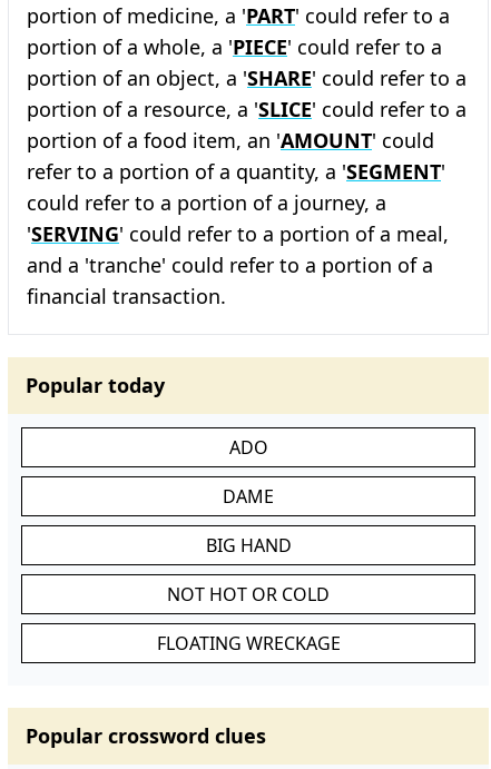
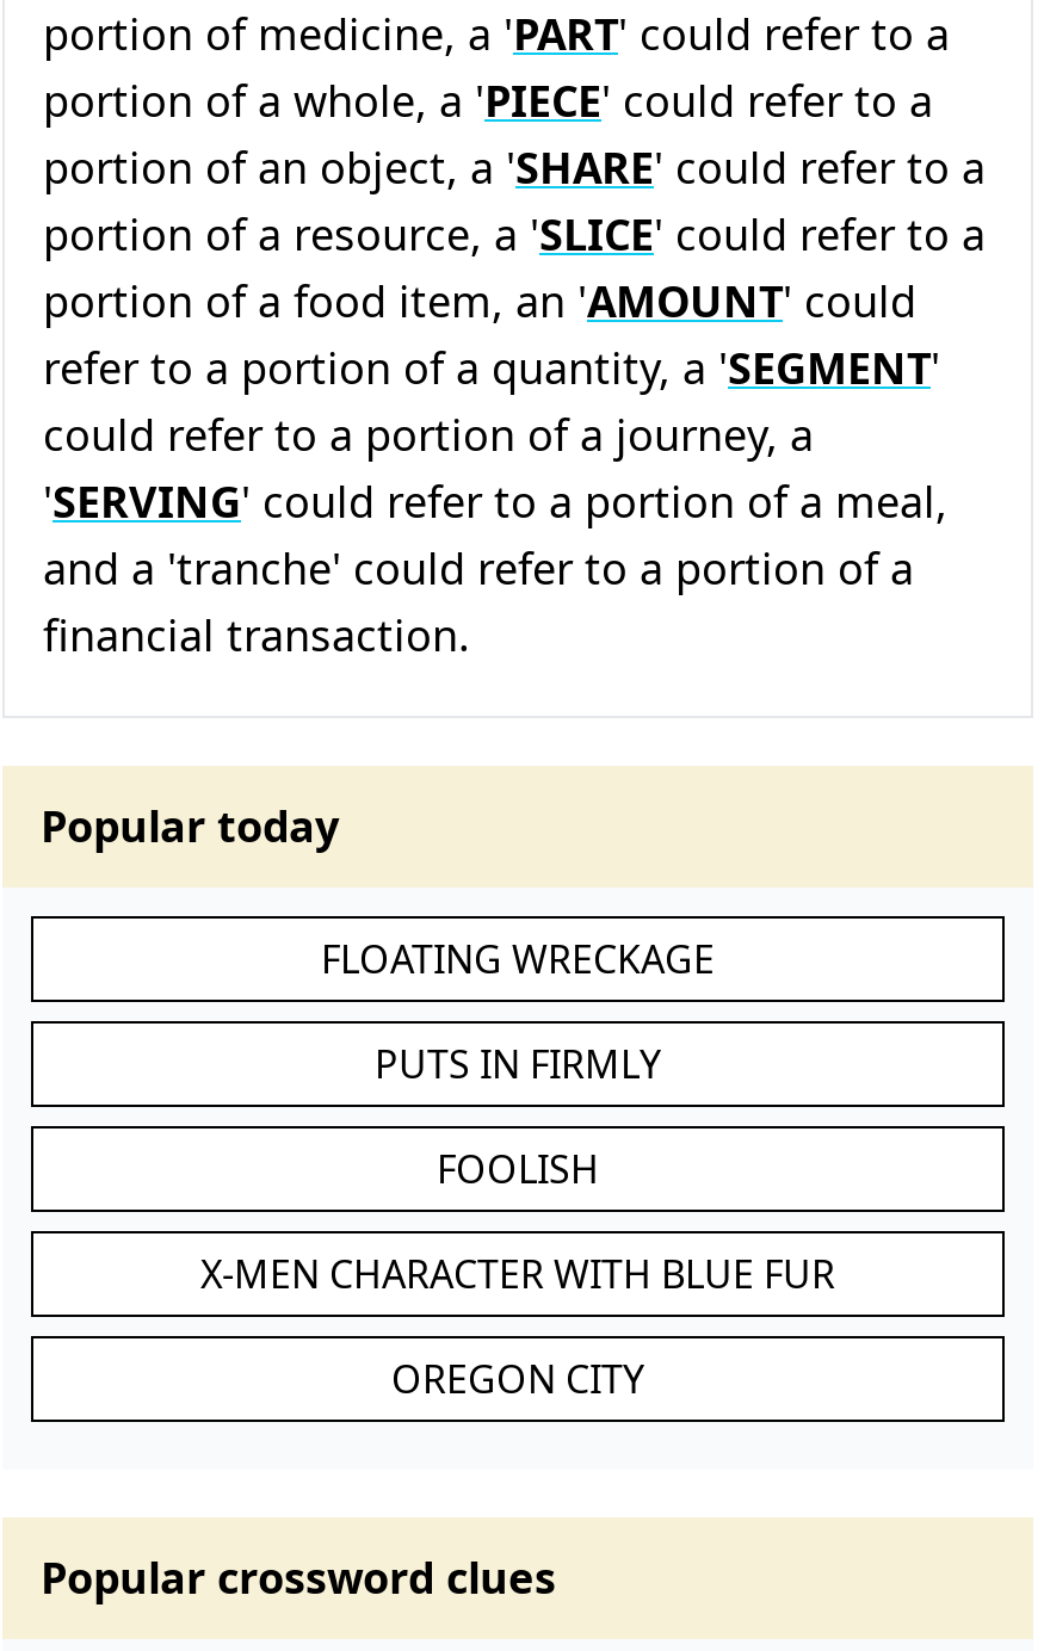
[167,435,330,607] ADO | DAME | BIG HAND | NOT HOT OR COLD -> none
moved [156,631,340,655] -> [321,933,715,985]: FLOATING WRECKAGE
none -> [200,1038,835,1405] PUTS IN FIRMLY | FOOLISH | X-MEN CHARACTER WITH BLUE FUR | OREGON CITY

